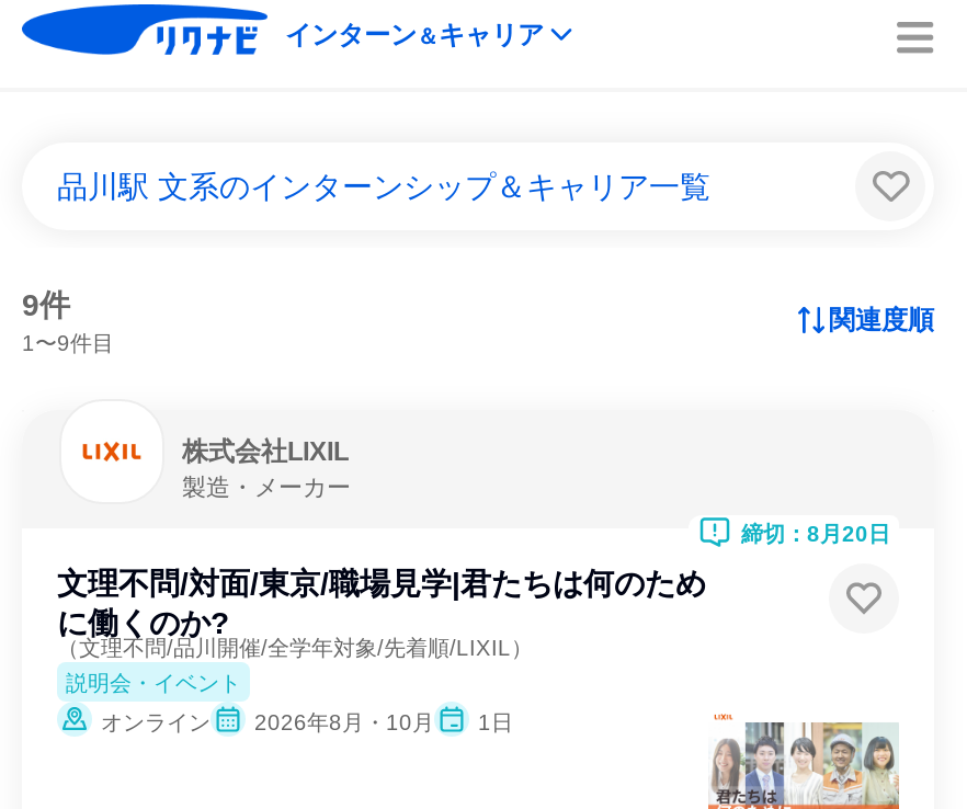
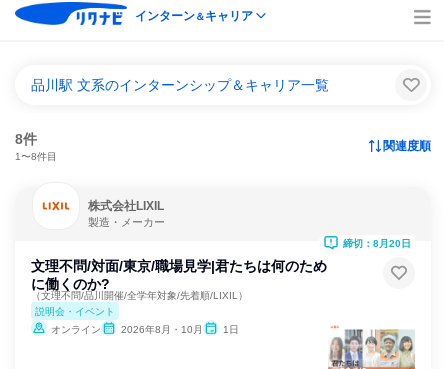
[22,287,70,322] 9件 -> [15,131,37,147] 8件
[22,331,114,355] 1〜9件目 -> [15,151,57,162] 1〜8件目

